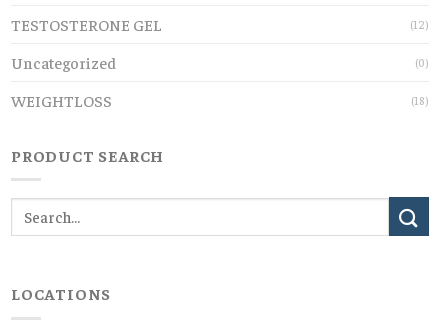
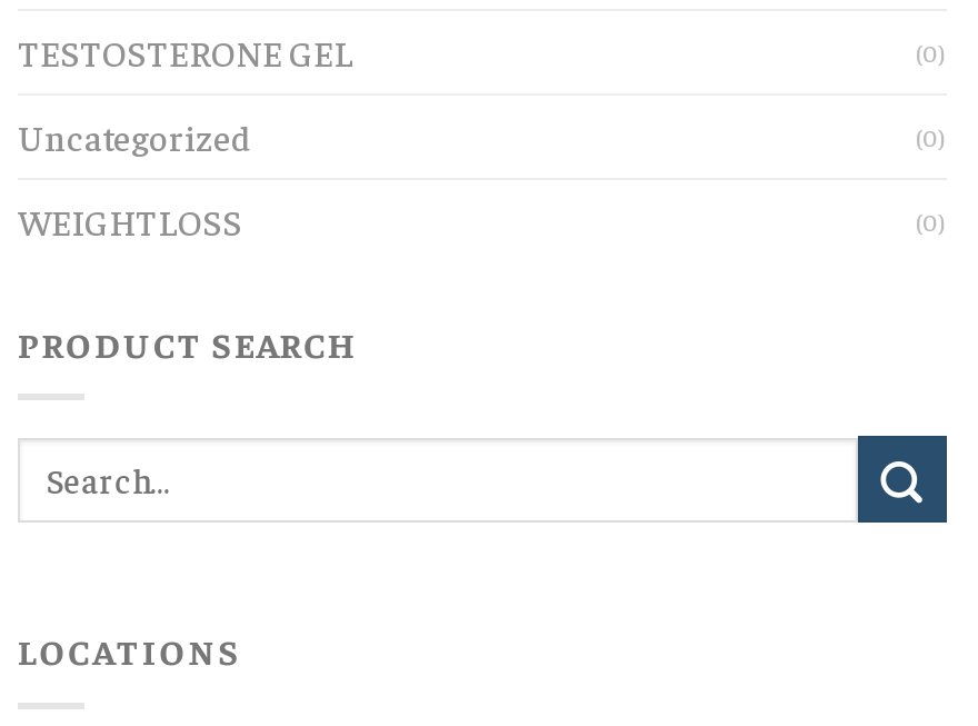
[410,17,429,31] (12) -> [916,35,947,66] (0)
[411,93,429,107] (18) -> [916,204,947,235] (0)

